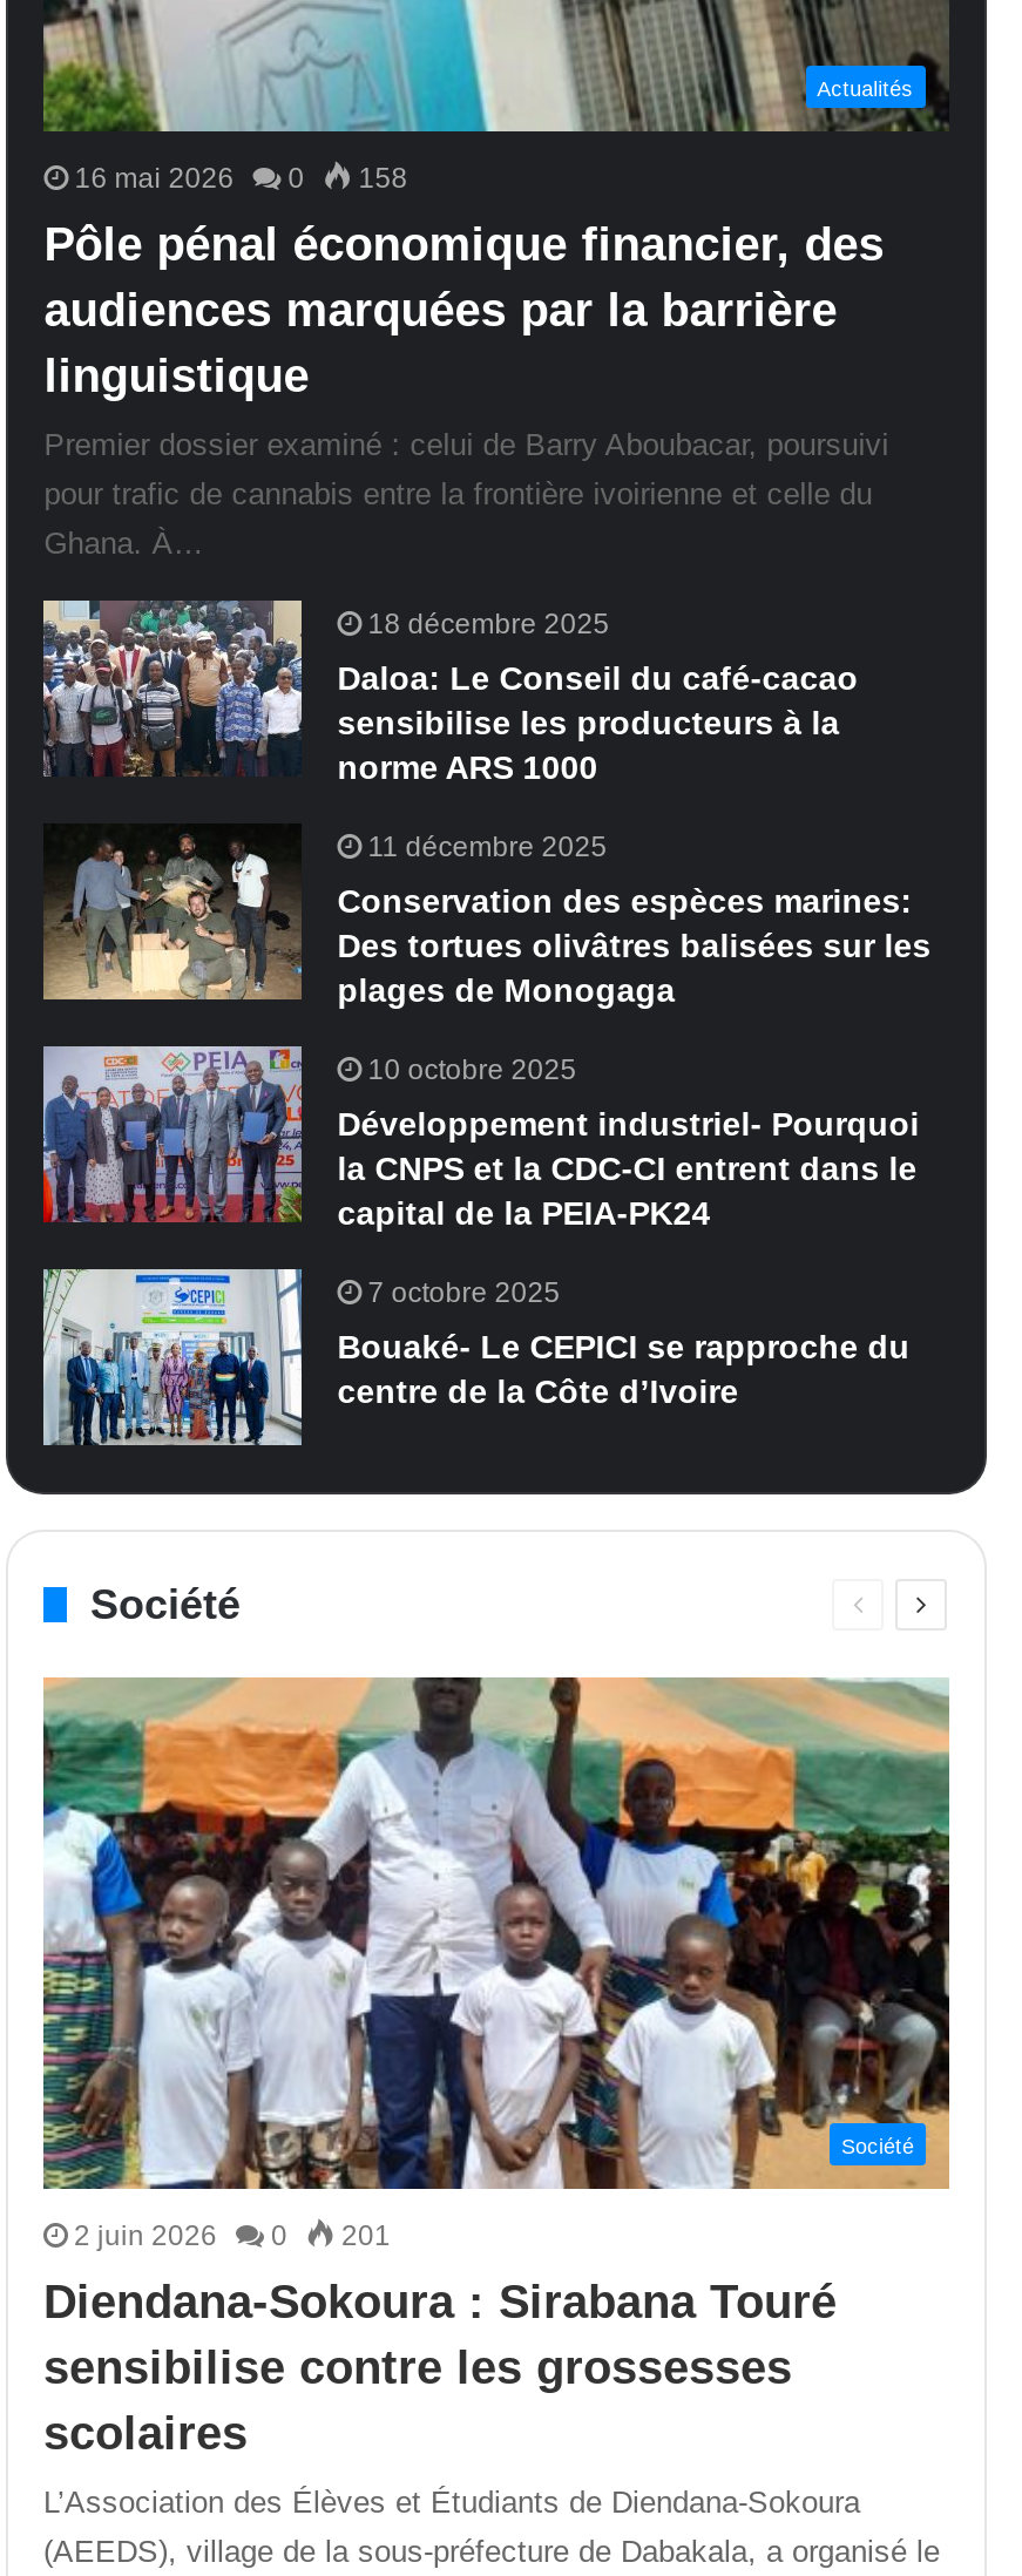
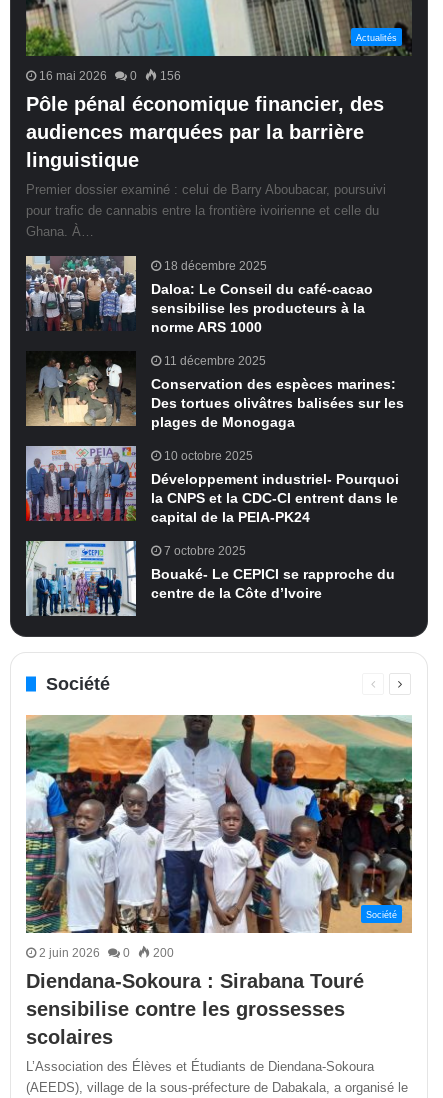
[75,163,408,196] 16 mai 2026 0 158 -> [39,69,181,83] 16 mai 2026 0 156
[74,2220,391,2252] 2 juin 2026 0 201 -> [39,946,174,960] 2 juin 2026 0 200

